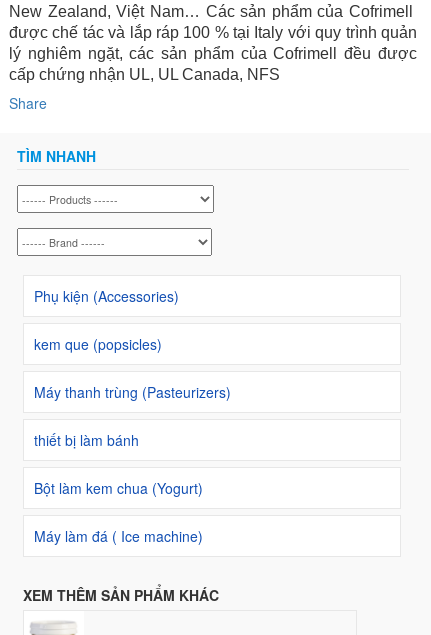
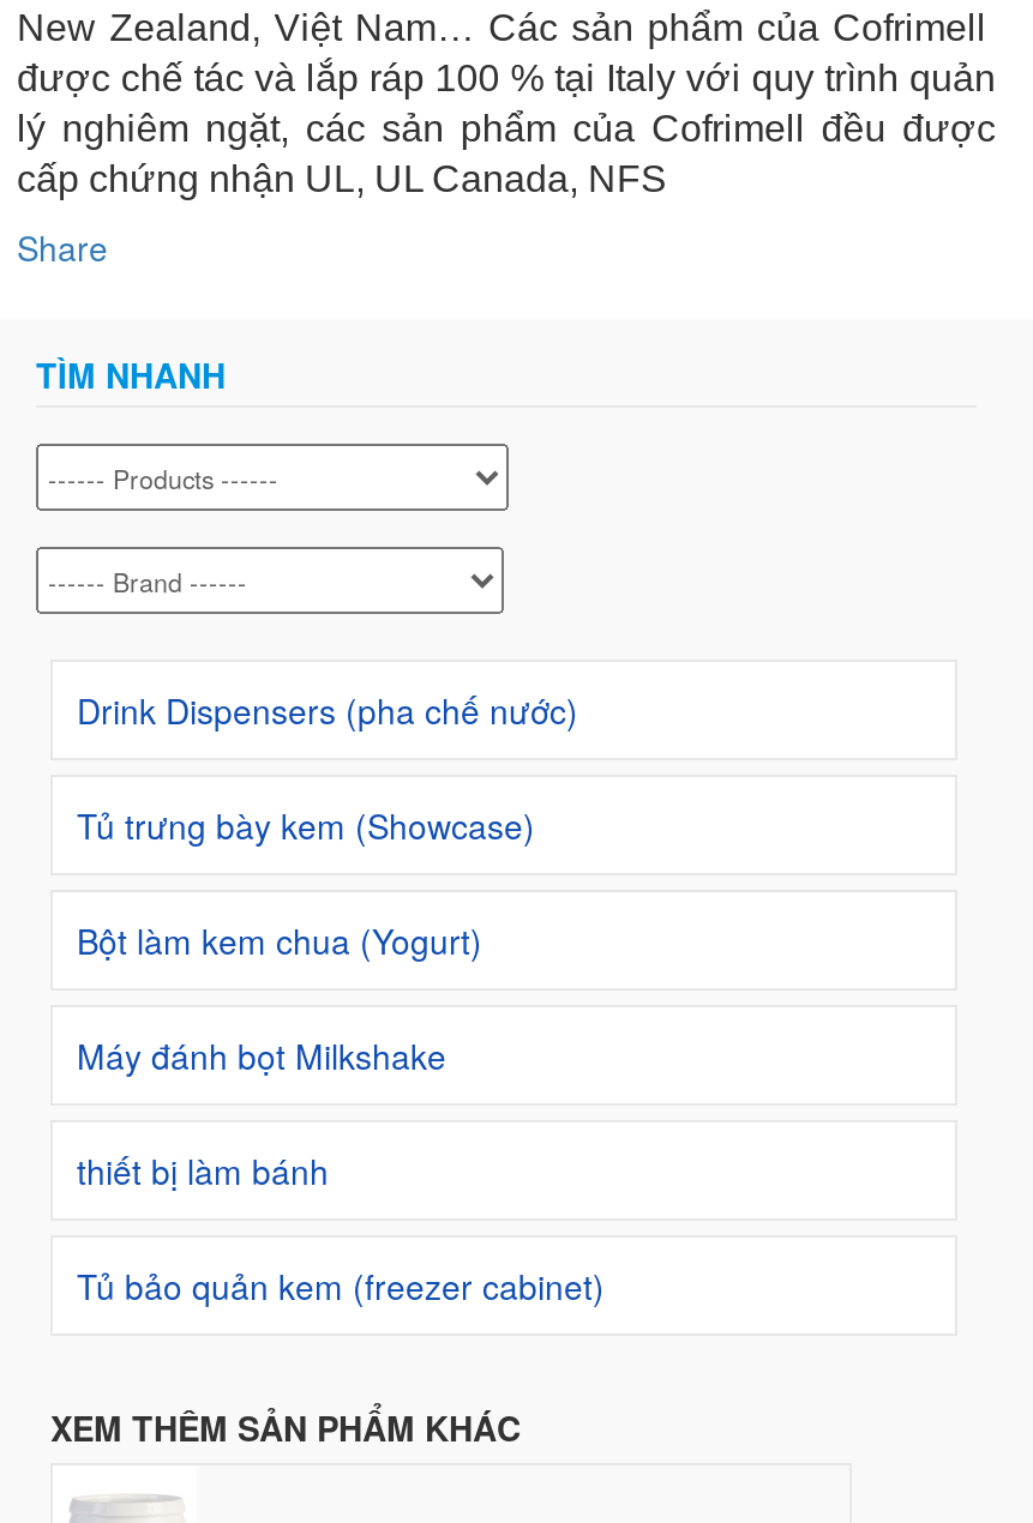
[34,286,231,402] Phụ kiện (Accessories) | kem que (popsicles) | Máy thanh trùng (Pasteurizers) -> [77,686,578,1079] Drink Dispensers (pha chế nước) | Tủ trưng bày kem (Showcase) | Máy đánh bọt Milkshake
moved [34,430,139,450] -> [77,1146,329,1194]: thiết bị làm bánh
moved [34,478,203,498] -> [77,916,482,964]: Bột làm kem chua (Yogurt)
[34,526,203,546] Máy làm đá ( Ice machine) -> [77,1262,605,1310] Tủ bảo quản kem (freezer cabinet)

